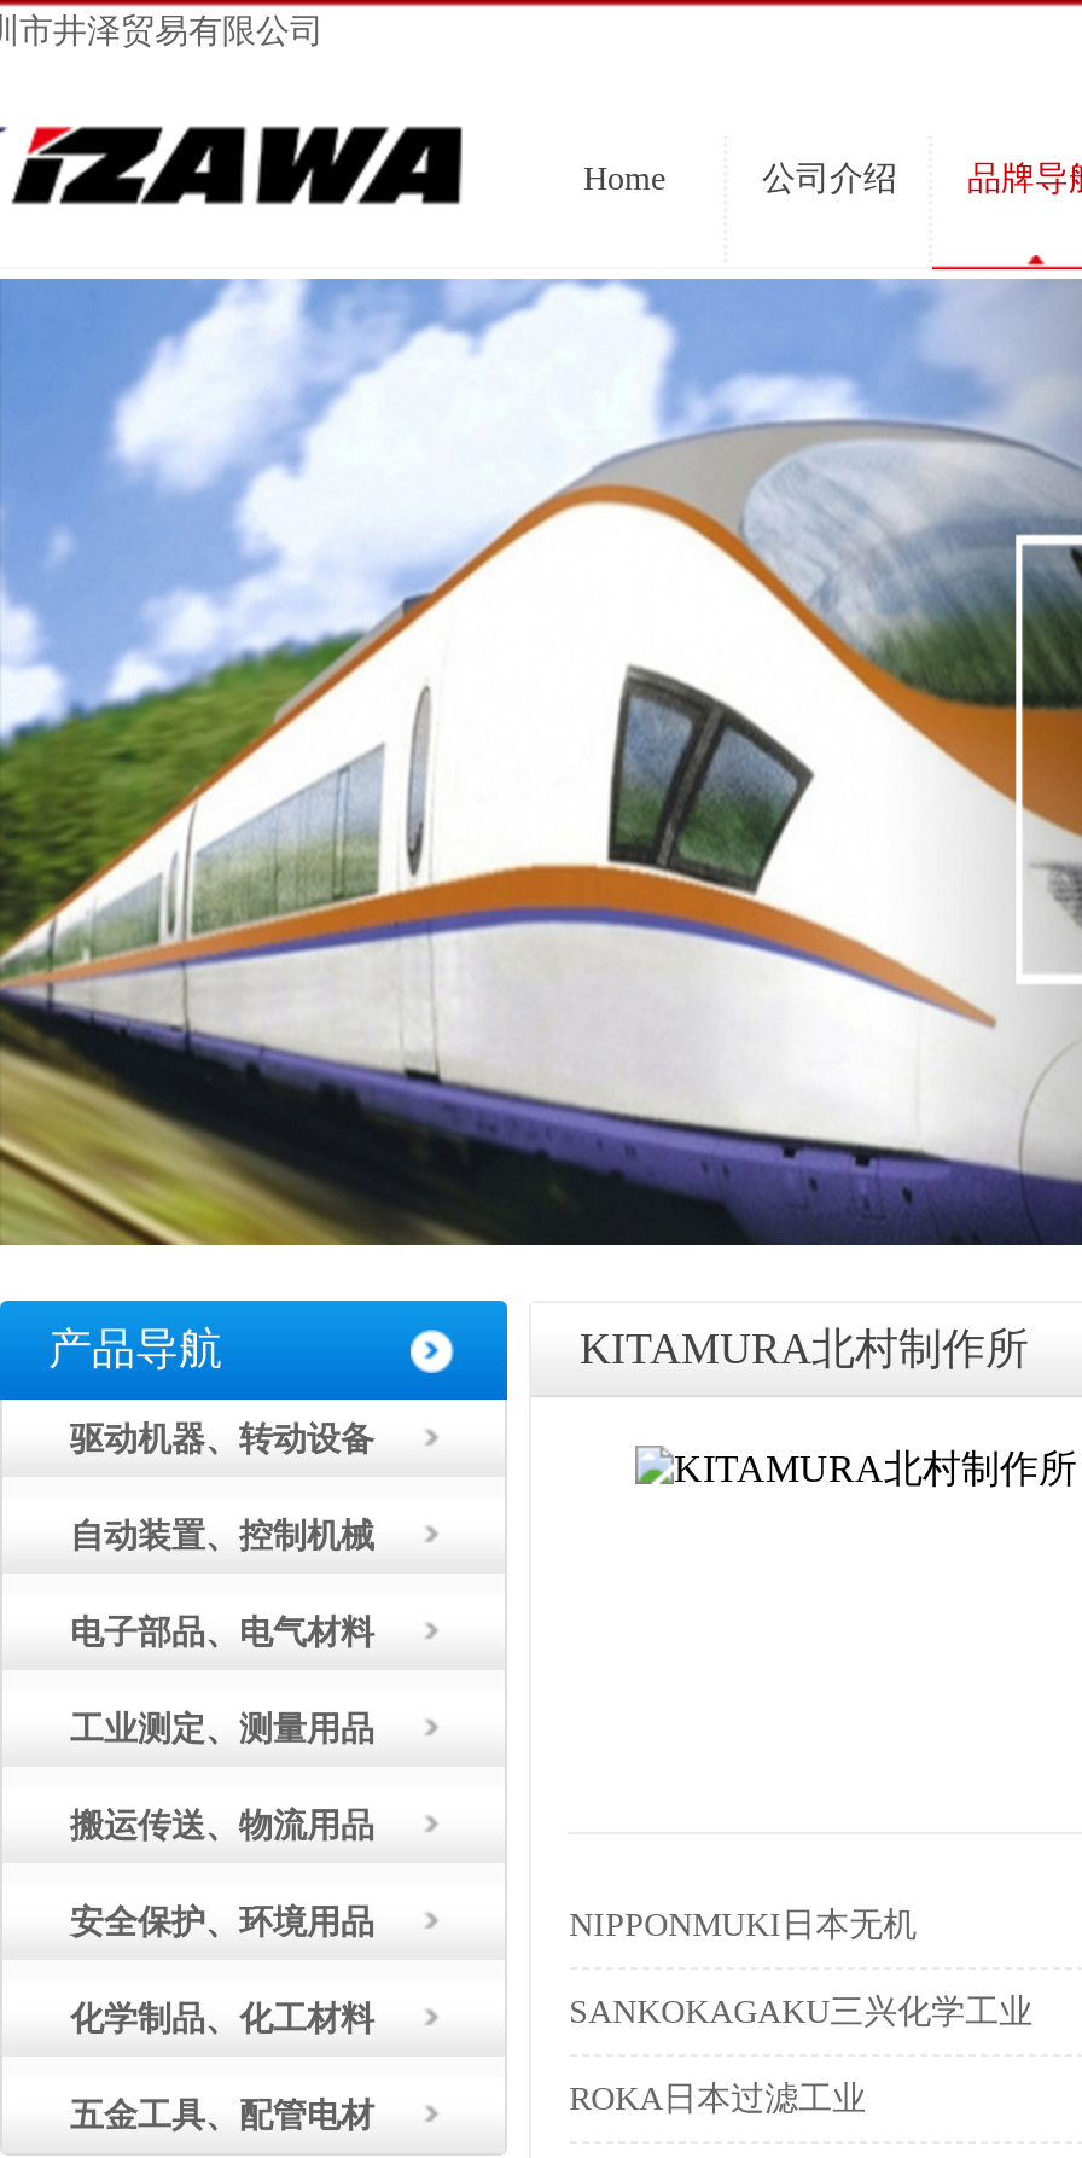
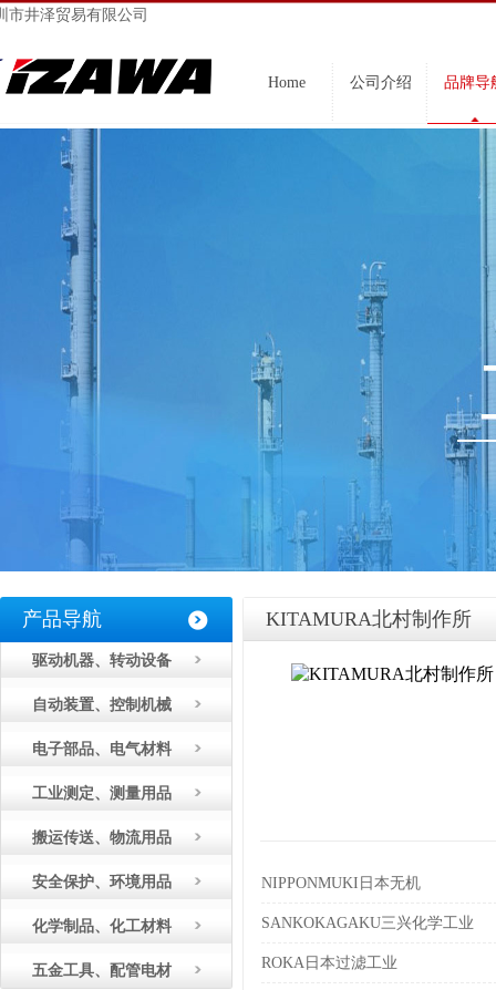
[7,279,1075,1247] [image] -> [3,127,493,573] [image]

